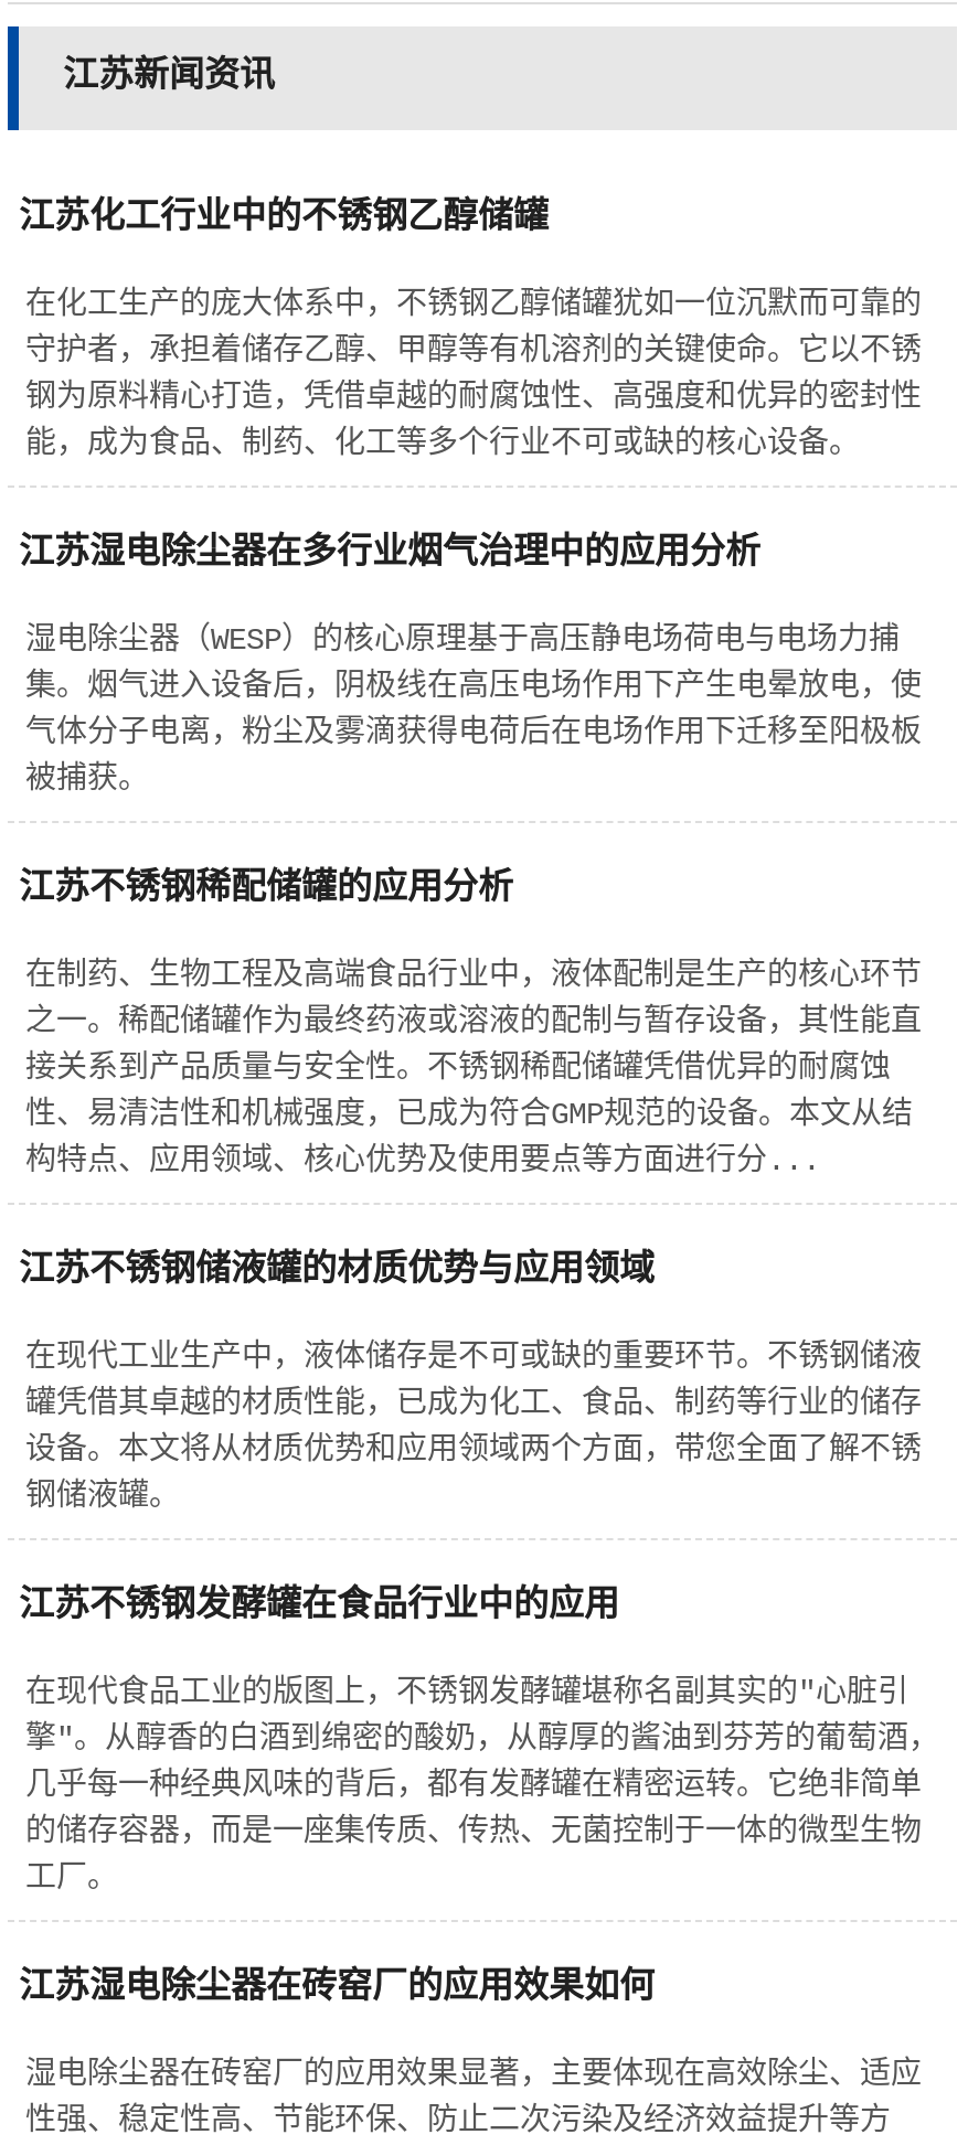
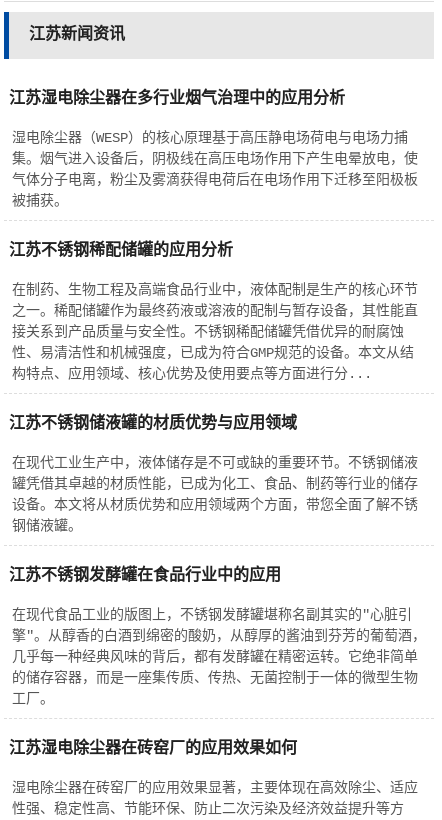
[19,199,922,461] 江苏化工行业中的不锈钢乙醇储罐 | 在化工生产的庞大体系中，不锈钢乙醇储罐犹如一位沉默而可靠的 | 守护者，承担着储存乙醇、甲醇等有机溶剂的关键使命。它以不锈 | 钢为原料精心打造，凭借卓越的耐腐蚀性、高强度和优异的密封性 | 能，成为食品、制药、化工等多个行业不可或缺的核心设备。 -> none

